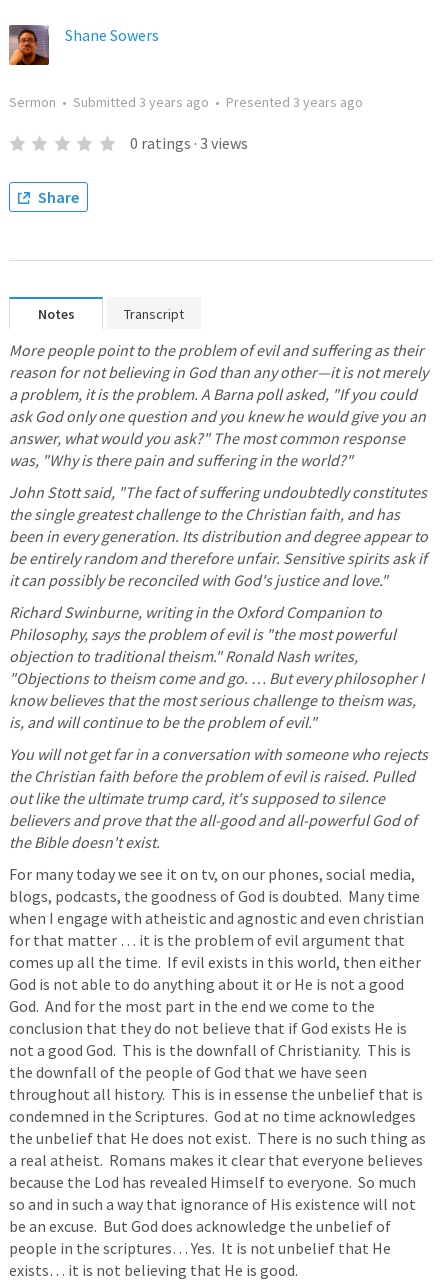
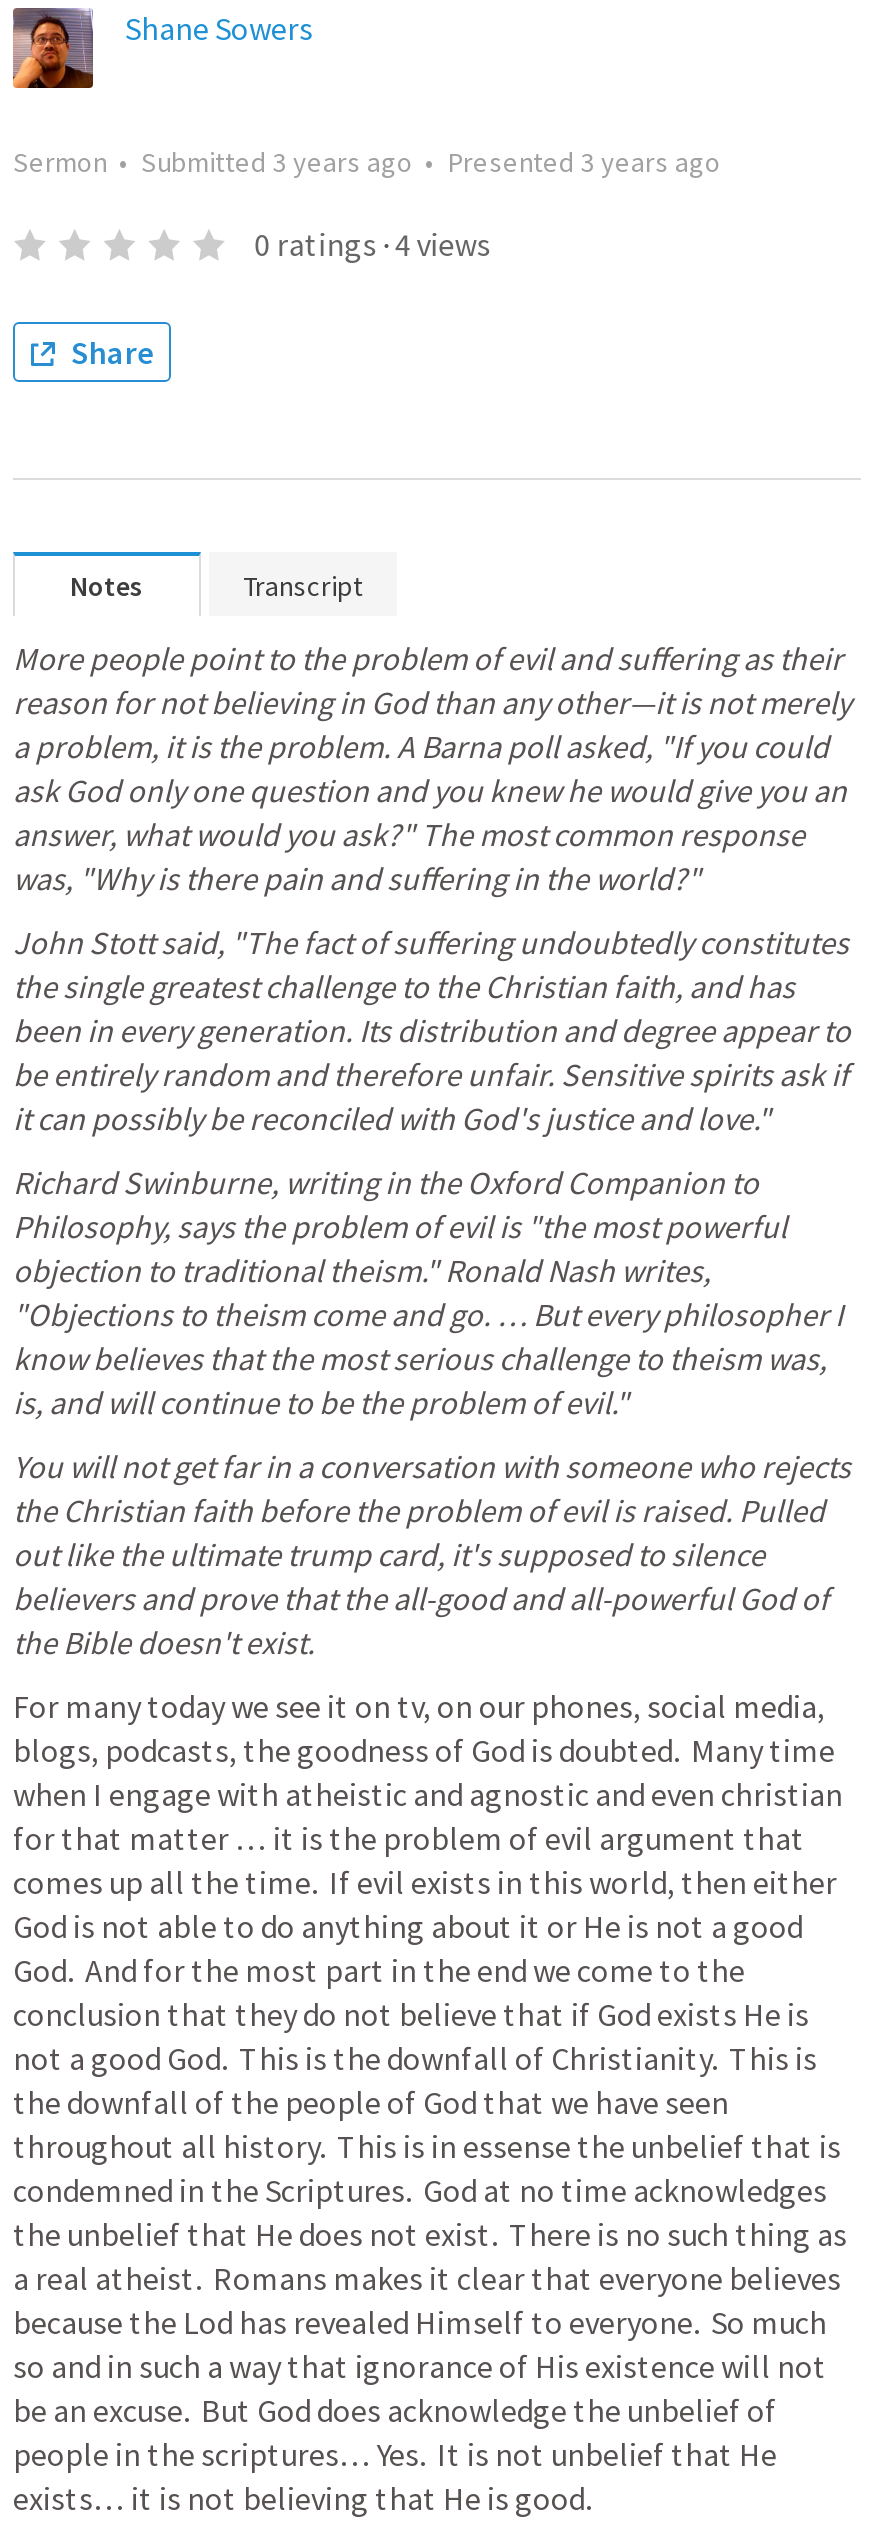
[130,133,248,153] 0 ratings · 3 views -> [254,224,490,264] 0 ratings · 4 views

